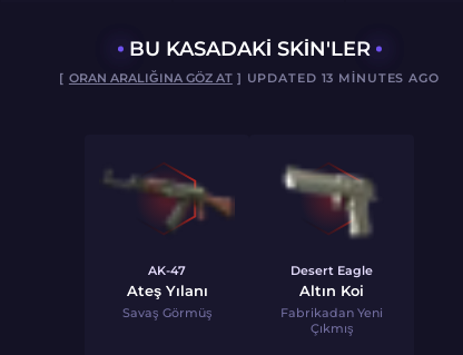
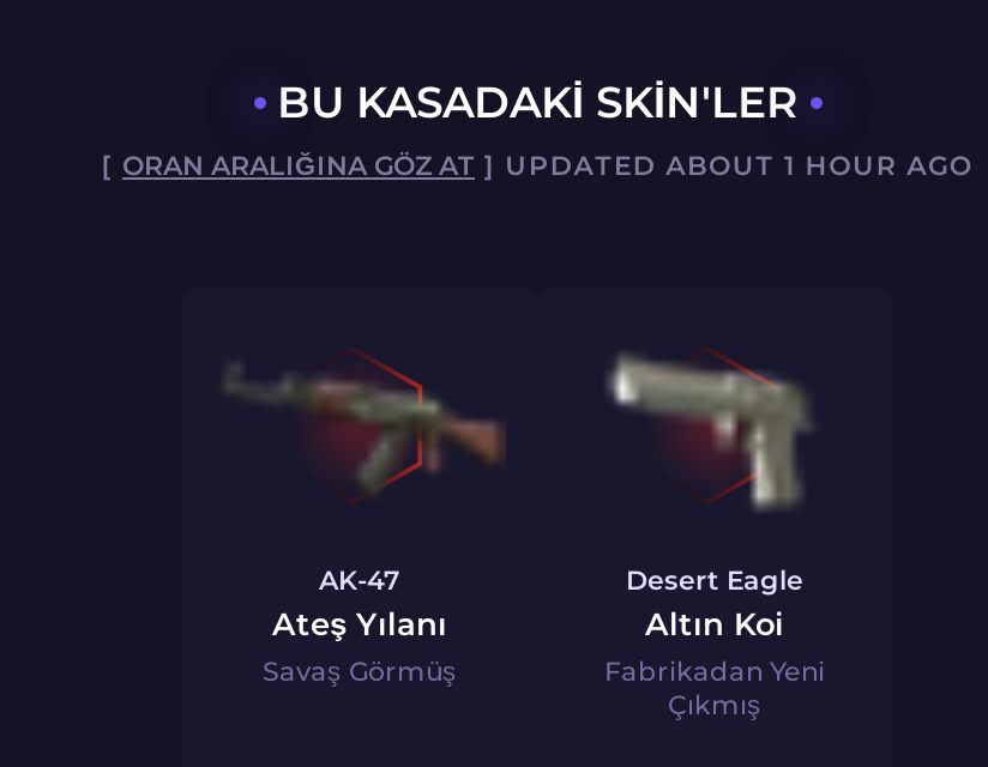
[59,70,440,86] [ORAN ARALIĞINA GÖZ AT] UPDATED 13 MINUTES AGO -> [101,149,973,182] [ORAN ARALIĞINA GÖZ AT] UPDATED ABOUT 1 HOUR AGO

